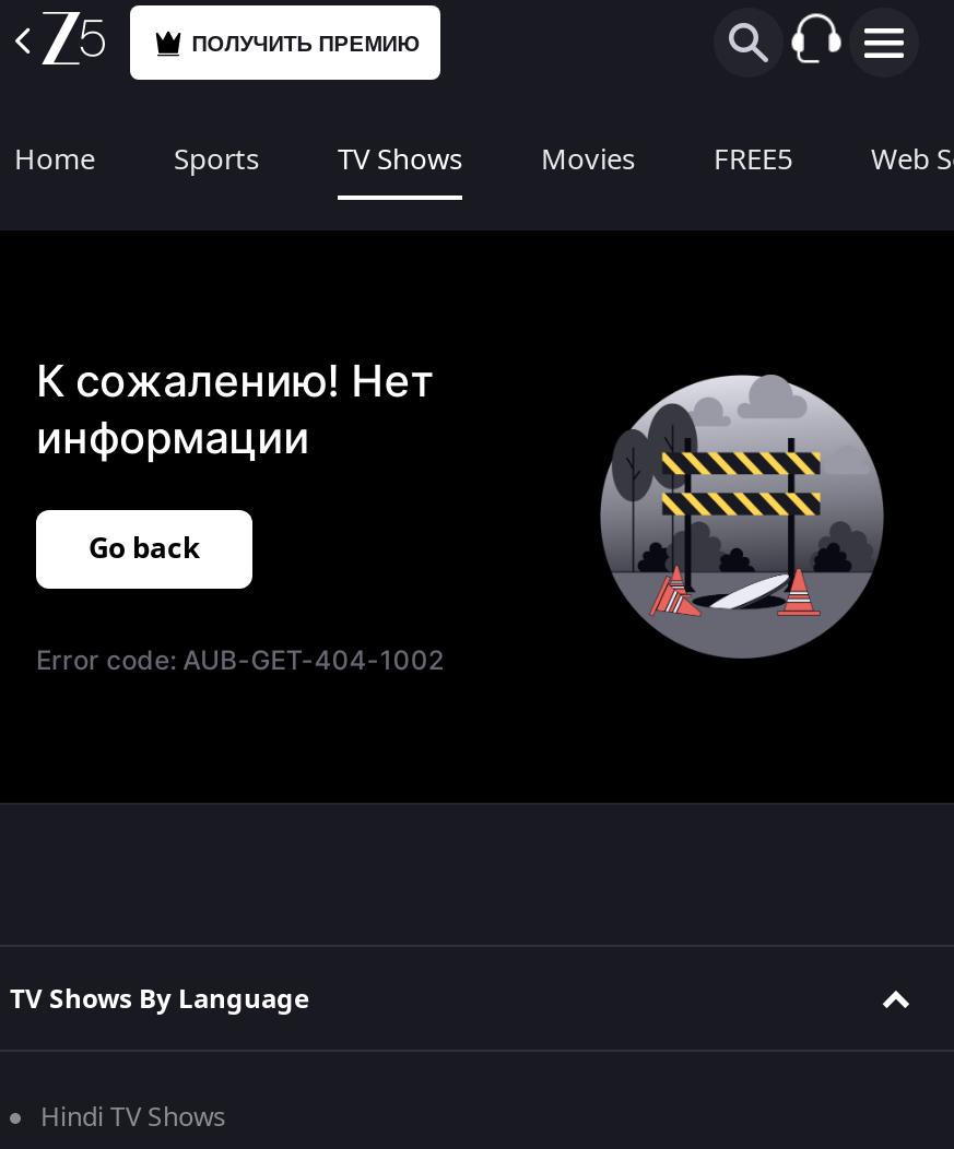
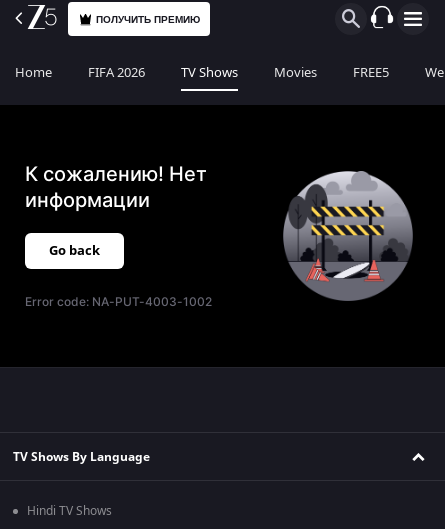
[174,139,259,180] Sports -> [88,63,145,82] FIFA 2026
[36,643,443,676] Error code: AUB-GET-404-1002 -> [25,294,212,309] Error code: NA-PUT-4003-1002

